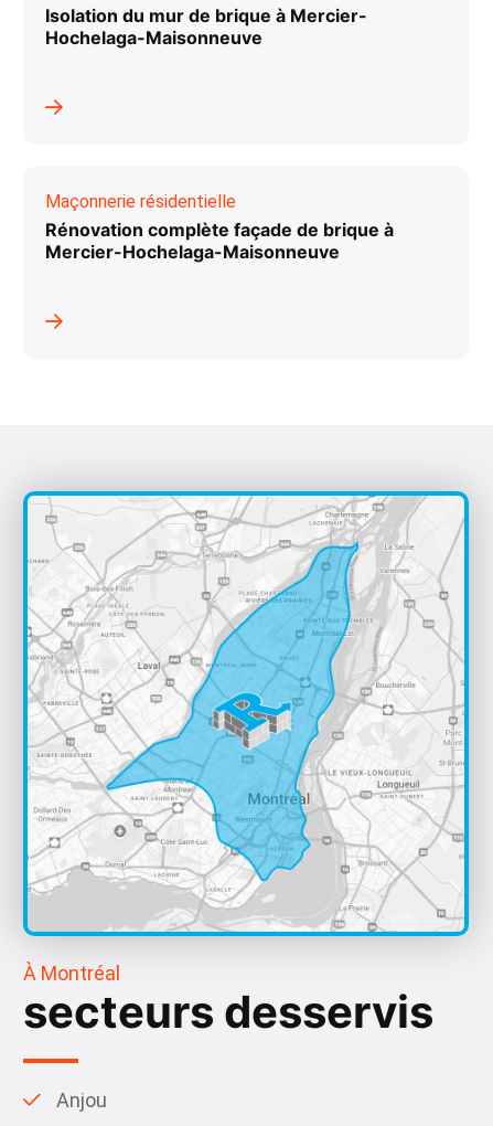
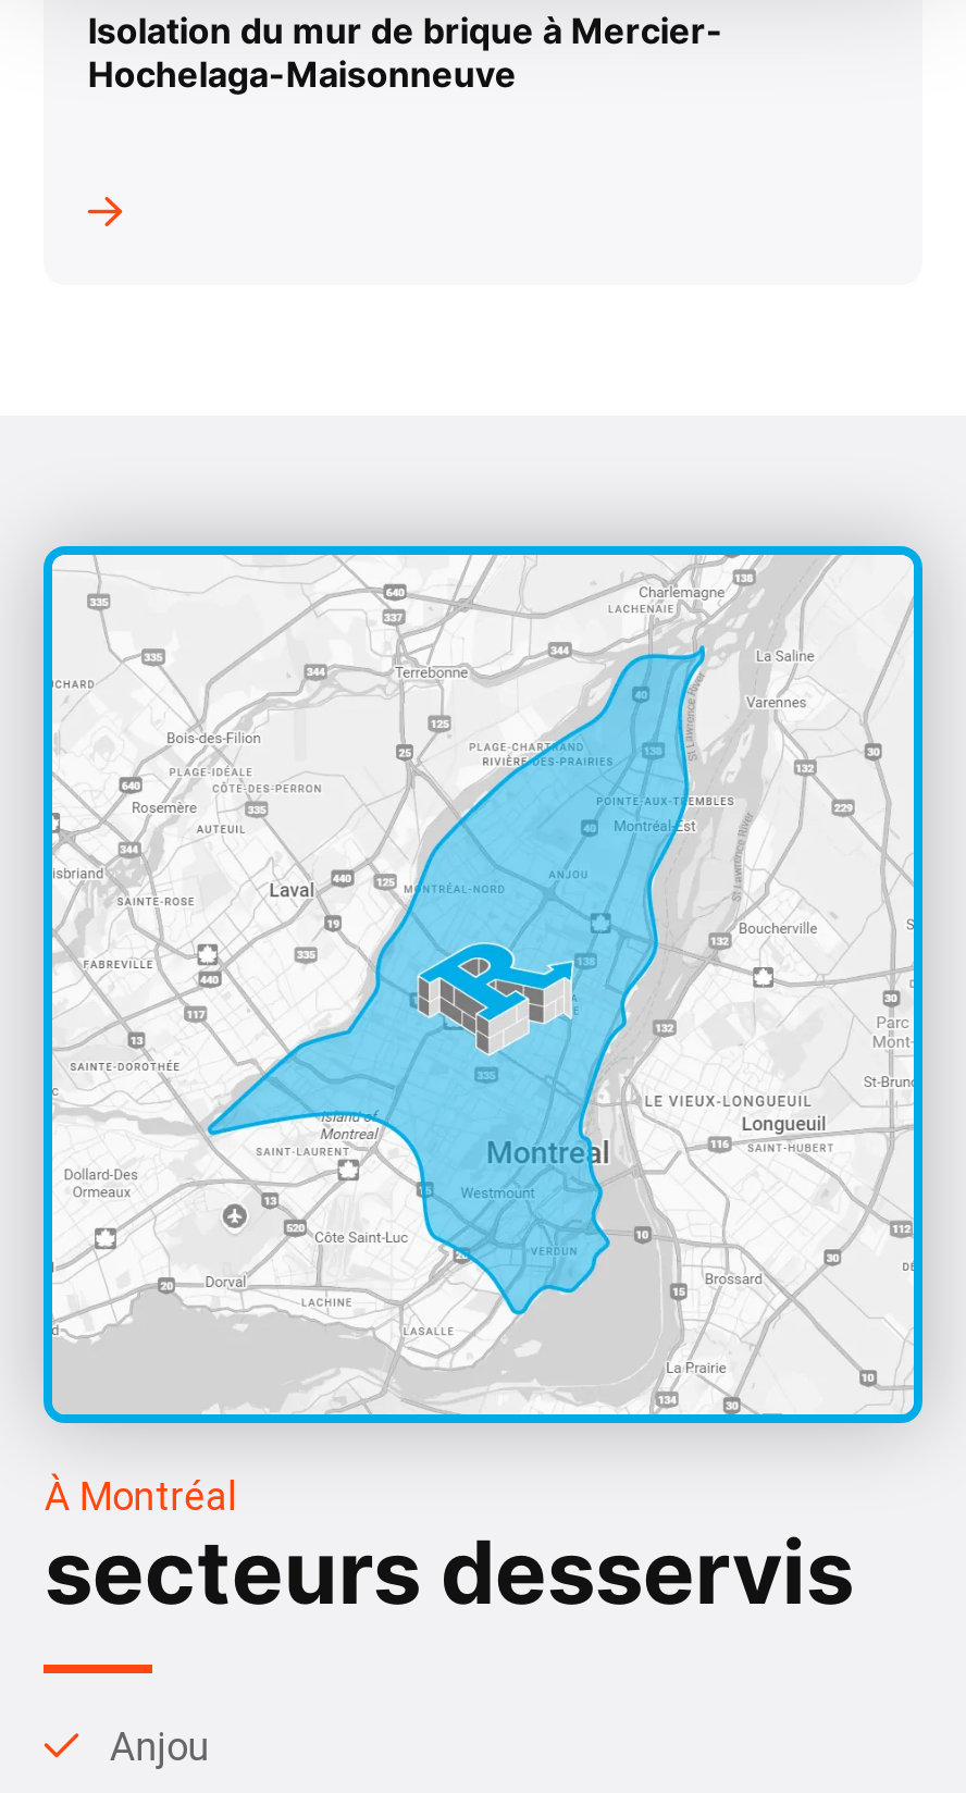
[46,191,394,263] Maçonnerie résidentielle | Rénovation complète façade de brique à | Mercier-Hochelaga-Maisonneuve -> none

